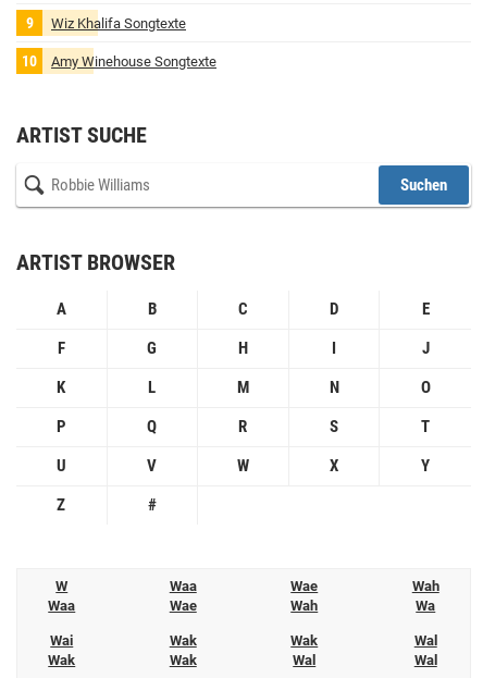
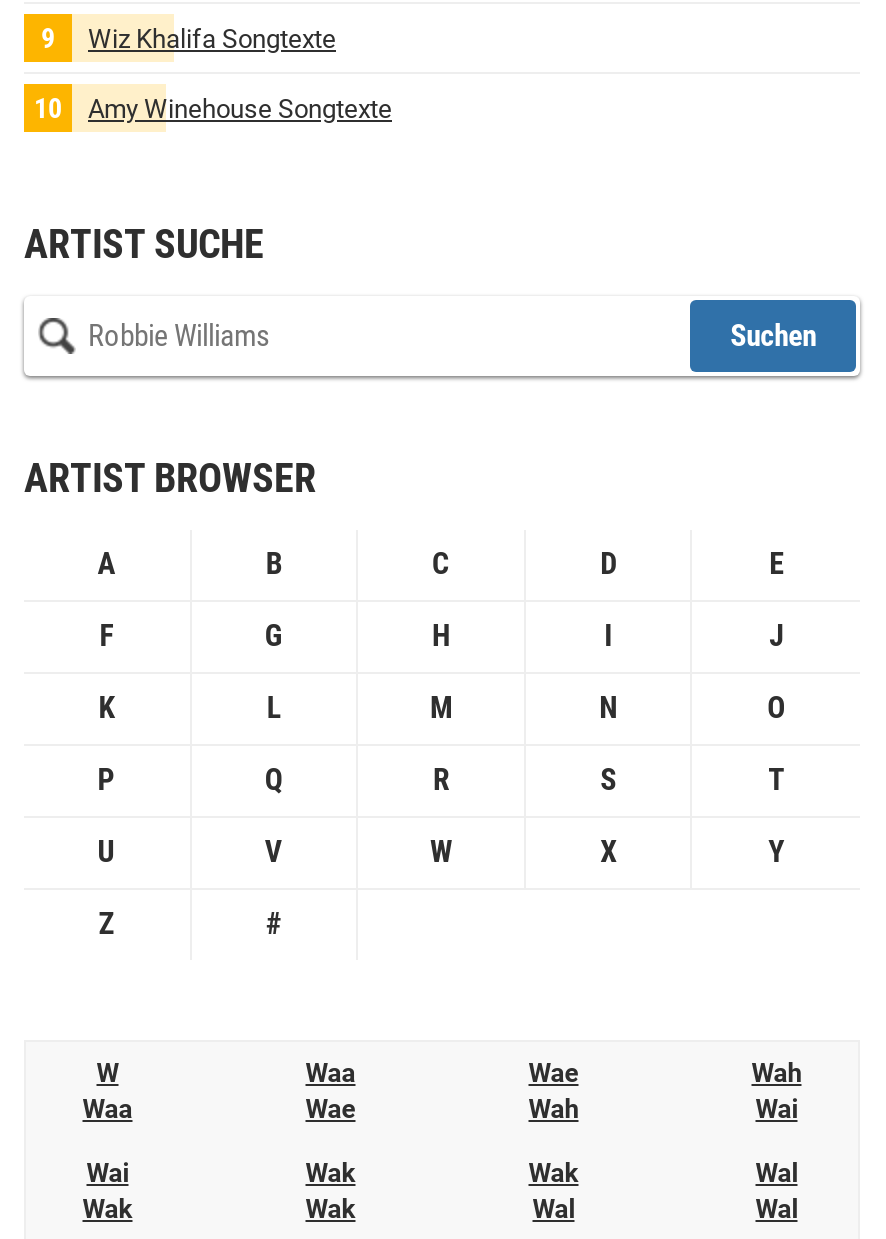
[416,597,435,614] Wa -> [756,1094,798,1124] Wai

